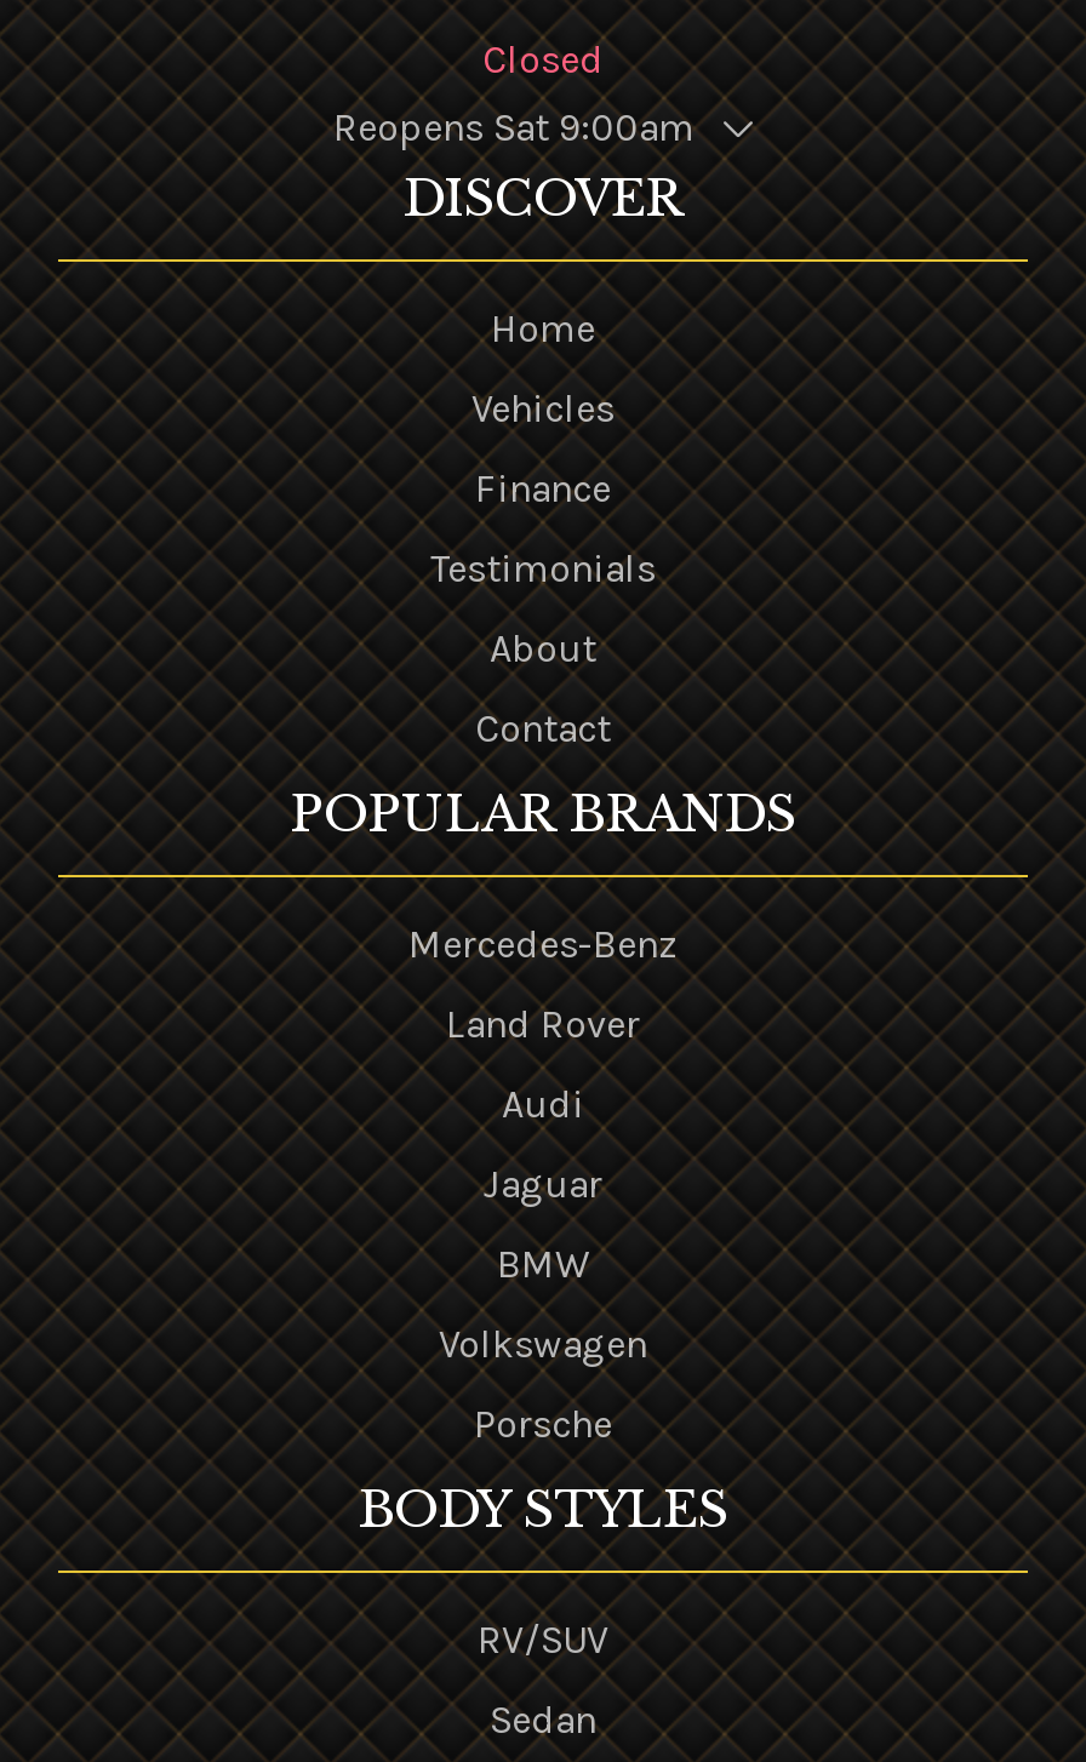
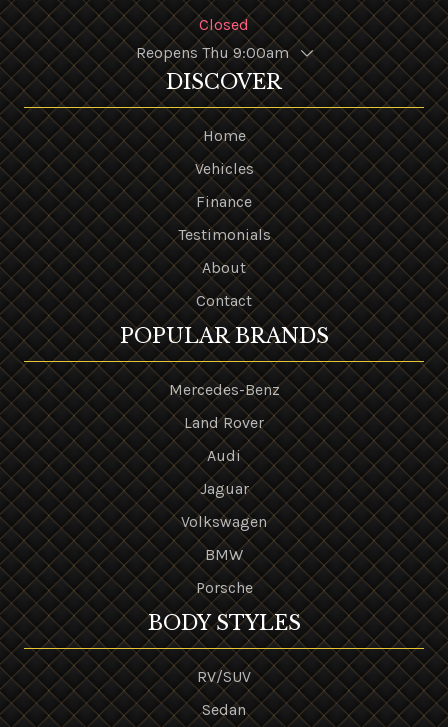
[333,104,695,150] Reopens Sat 9:00am -> [135,43,288,62] Reopens Thu 9:00am
moved [497,1241,589,1287] -> [205,545,243,564]: BMW
moved [439,1321,647,1367] -> [181,512,267,531]: Volkswagen

